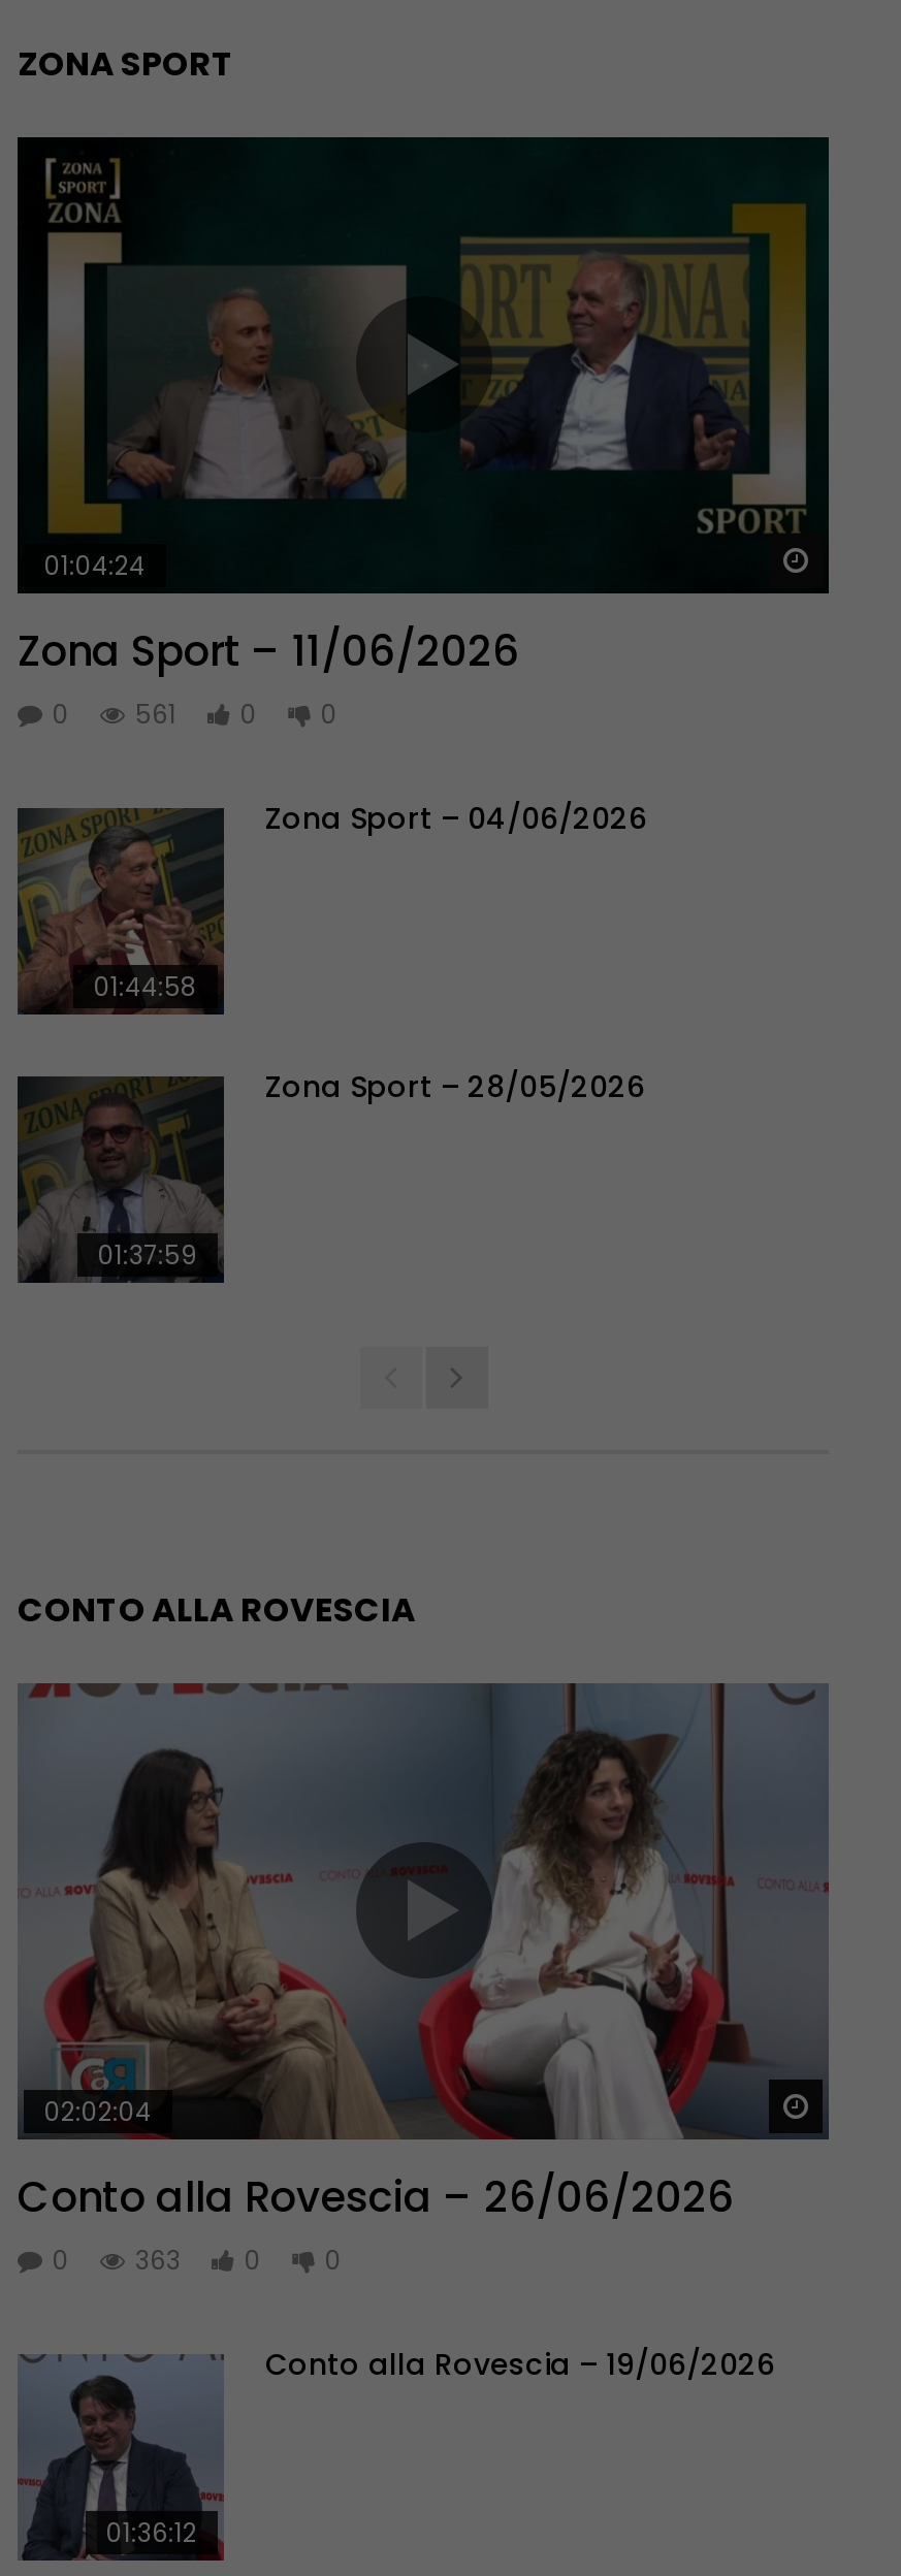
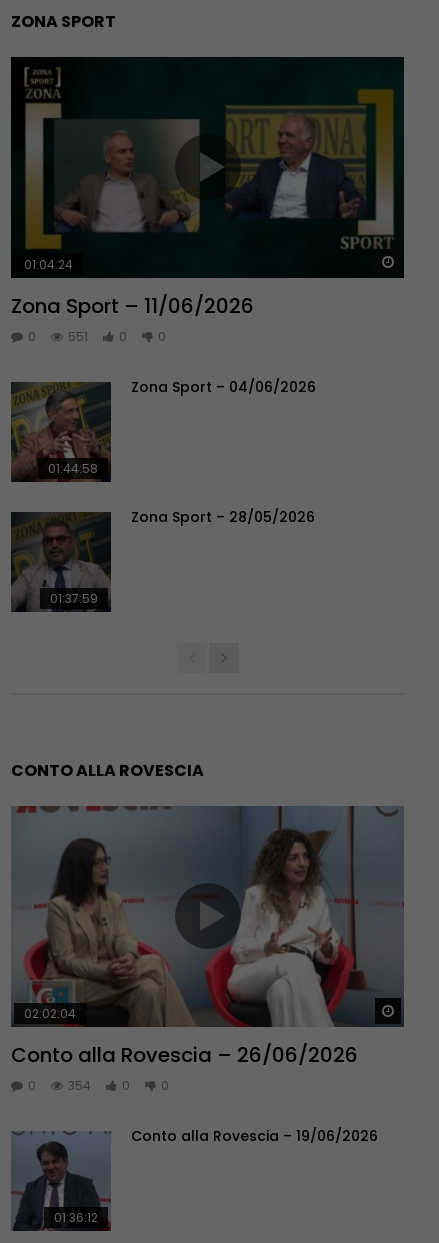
[53,697,337,733] 0 561 0 0 -> [28,328,166,345] 0 551 0 0
[53,2243,342,2279] 0 363 0 0 -> [28,1077,169,1094] 0 354 0 0

